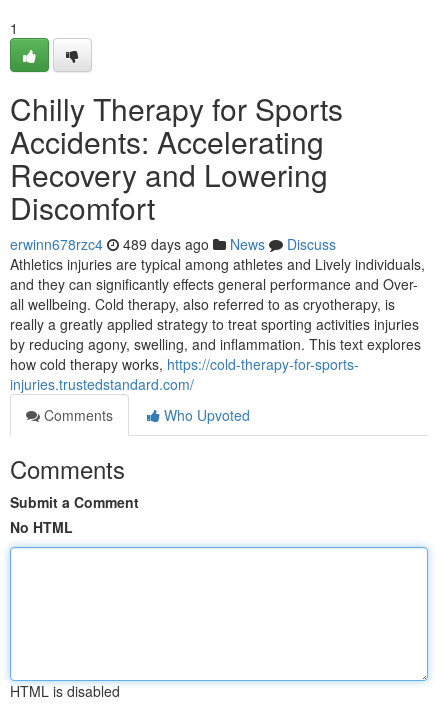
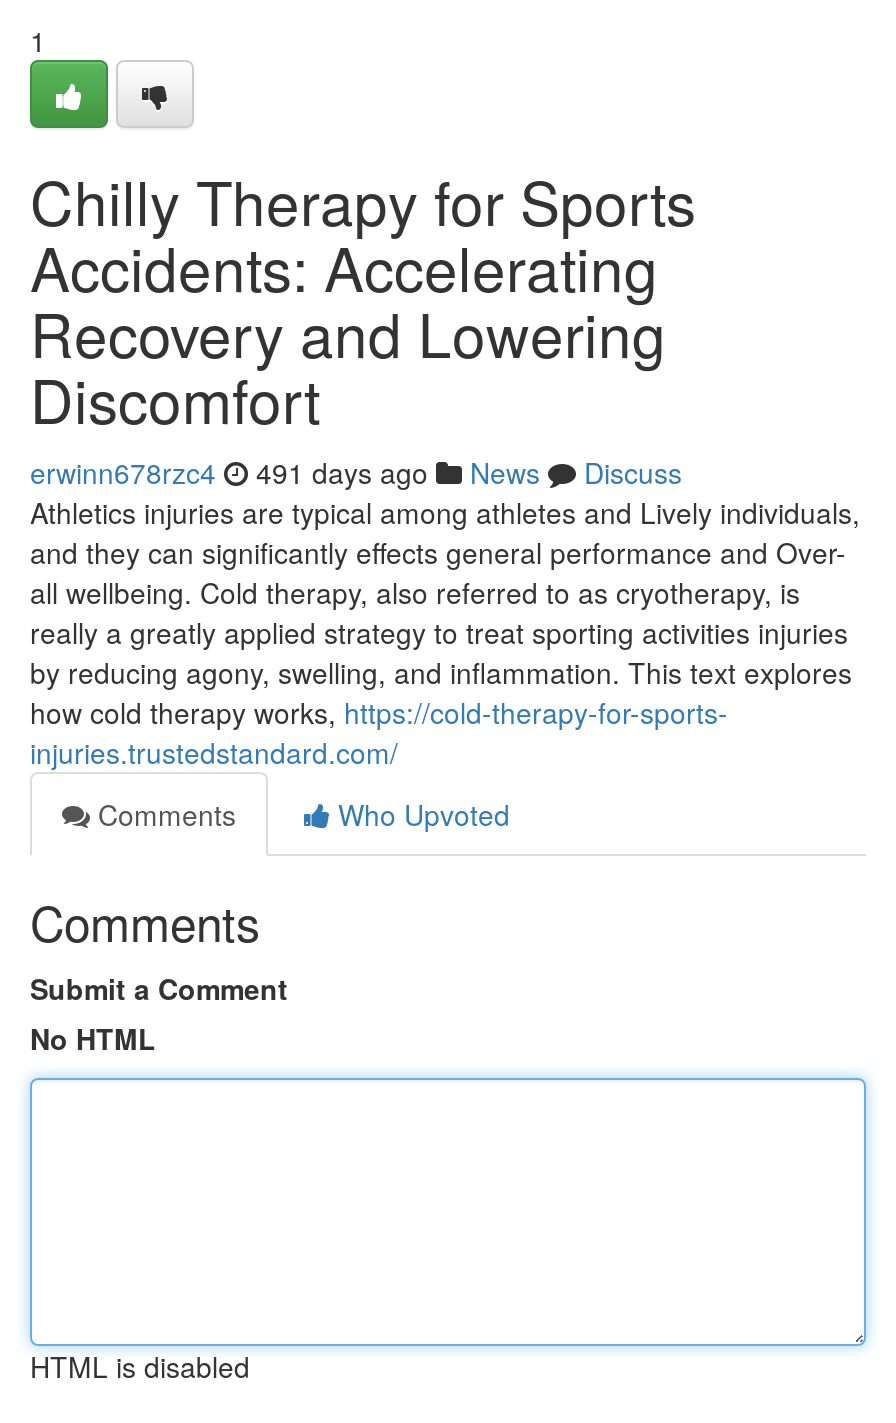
[10,234,336,254] erwinn678rzc4 489 days ago News Discuss -> [30,452,682,492] erwinn678rzc4 491 days ago News Discuss

